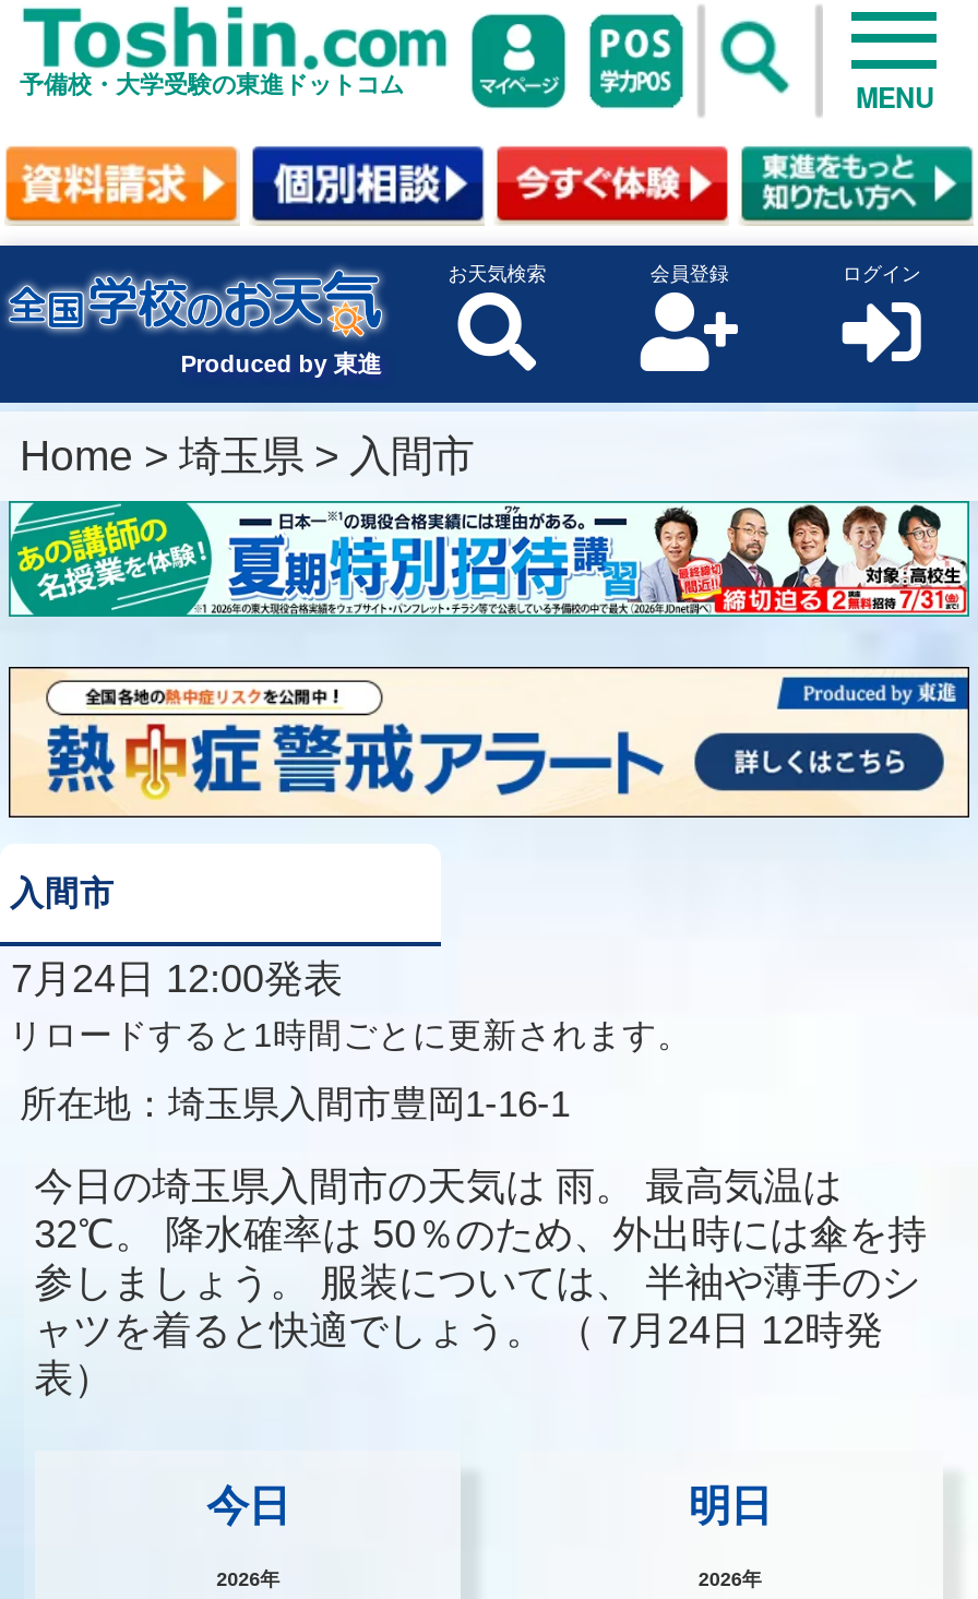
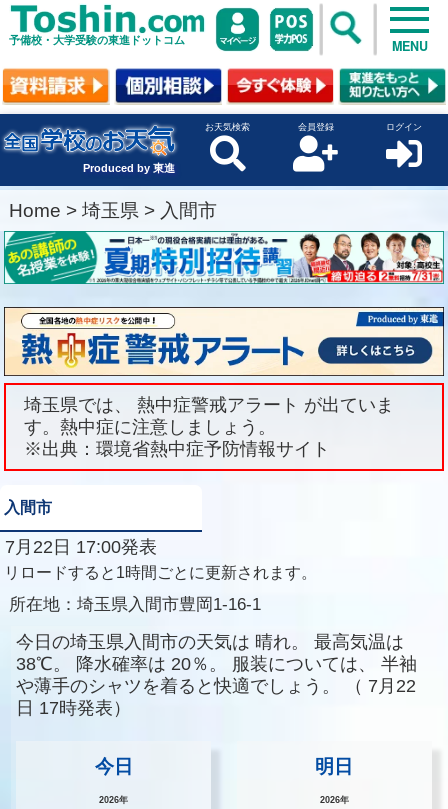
none -> [3,382,445,472] [image] | 埼玉県では、 熱中症警戒アラート が出ていま | す。熱中症に注意しましょう。 | ※出典：環境省熱中症予防情報サイト
moved [10,874,115,911] -> [4,499,52,516]: 入間市
[0,958,343,1002] 7月24日 12:00発表 -> [0,537,157,557] 7月22日 17:00発表
moved [0,1016,692,1126] -> [0,564,317,614]: リロードすると1時間ごとに更新されます。 | 所在地：埼玉県入間市豊岡1-16-1
[34,1164,927,1400] 今日の埼玉県入間市の天気は 雨。 最高気温は | 32℃。 降水確率は 50％のため、外出時には傘を持 | 参しましょう。 服装については、 半袖や薄手のシ | ャツを着ると快適でしょう。（ 7月24日 12時発 | 表） -> [16,632,417,718] 今日の埼玉県入間市の天気は 晴れ。 最高気温は | 38℃。 降水確率は 20％。 服装については、 半袖 | や薄手のシャツを着ると快適でしょう。（ 7月22 | 日 17時発表）

